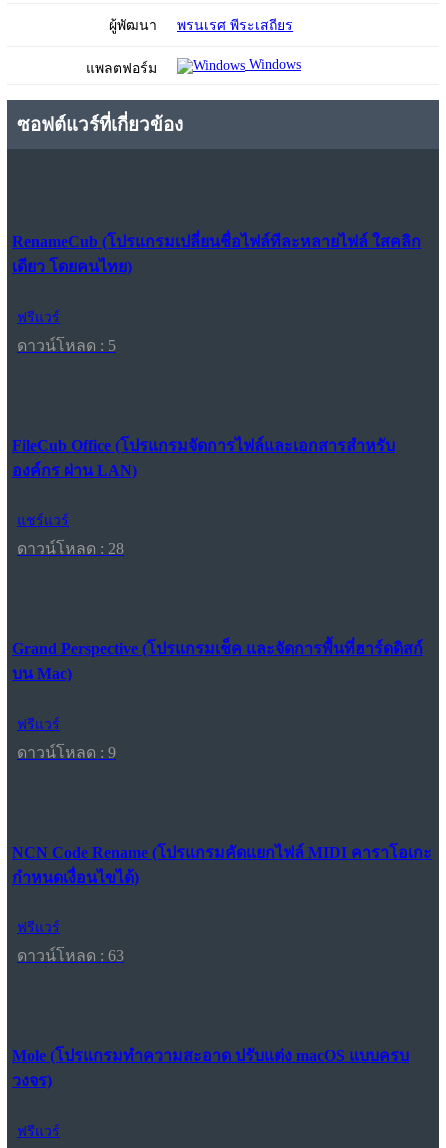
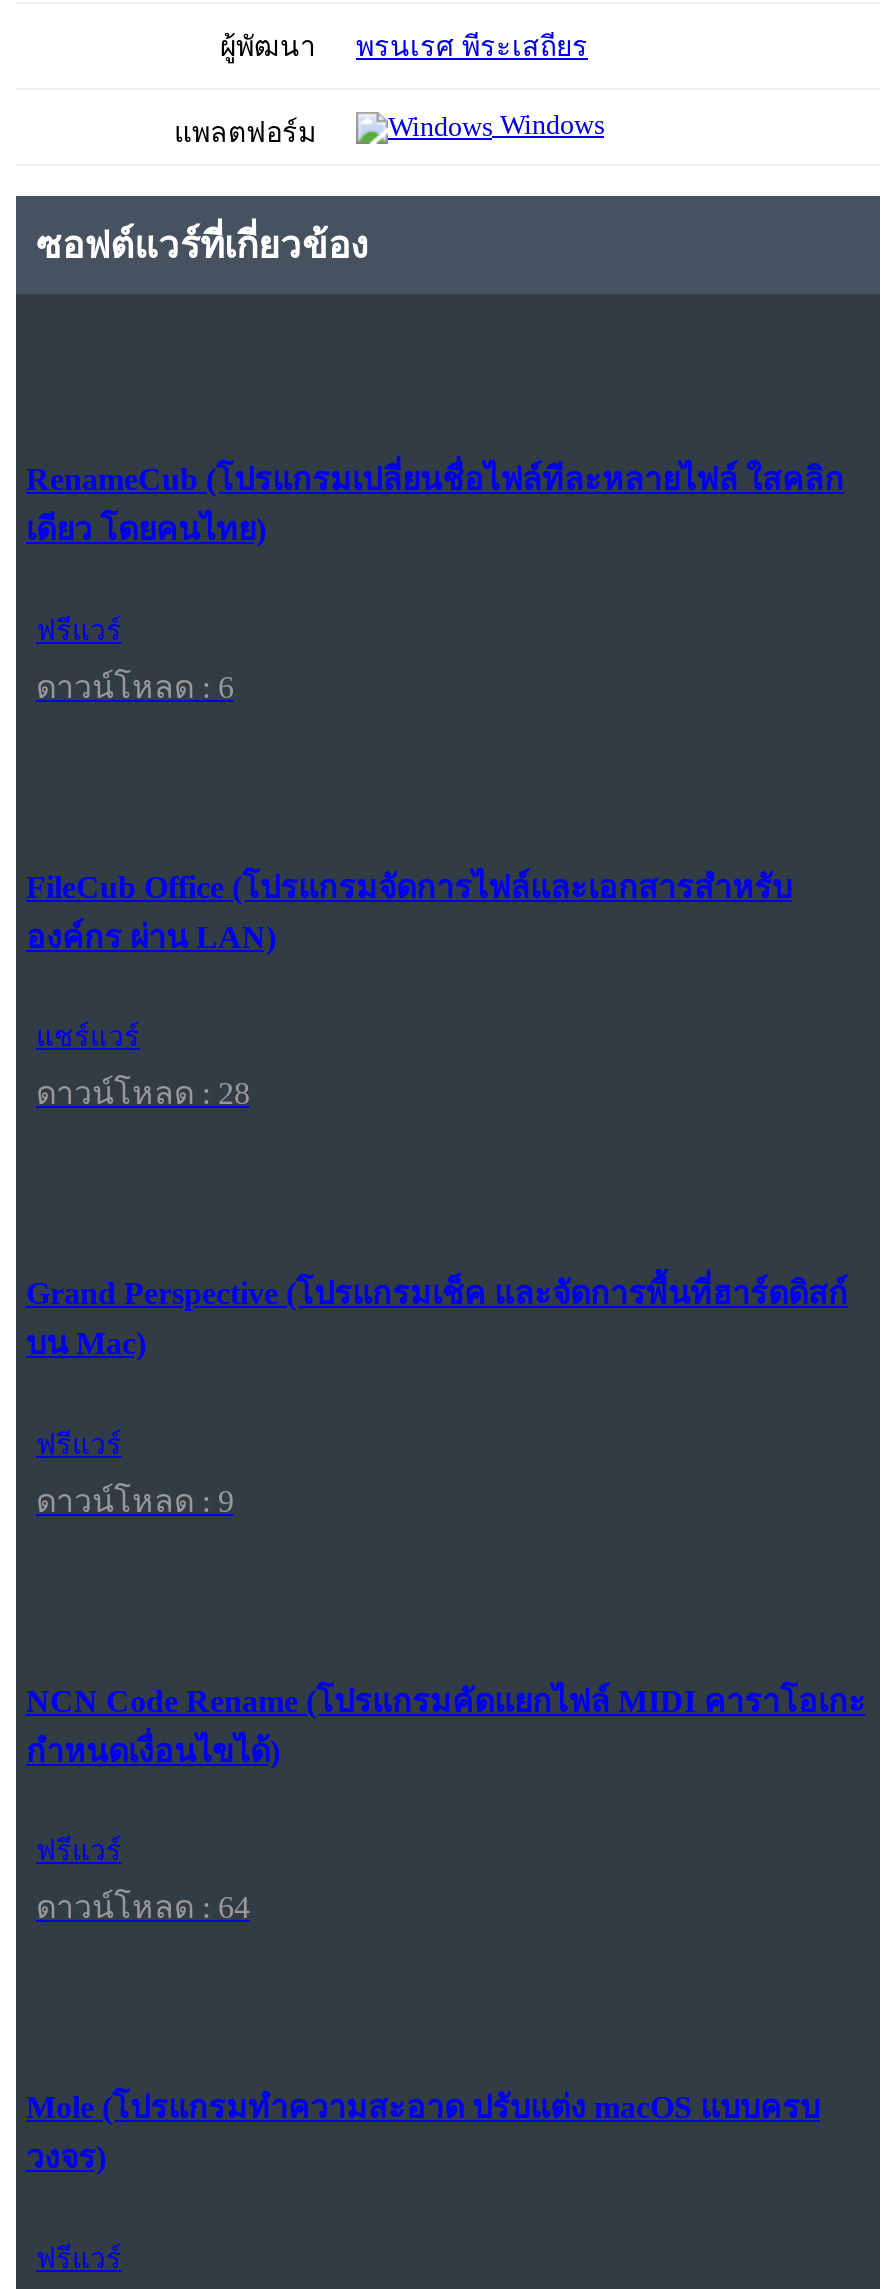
[17,337,116,354] ดาวน์โหลด : 5 -> [36,669,234,703] ดาวน์โหลด : 6
[17,947,124,964] ดาวน์โหลด : 63 -> [36,1890,250,1924] ดาวน์โหลด : 64

